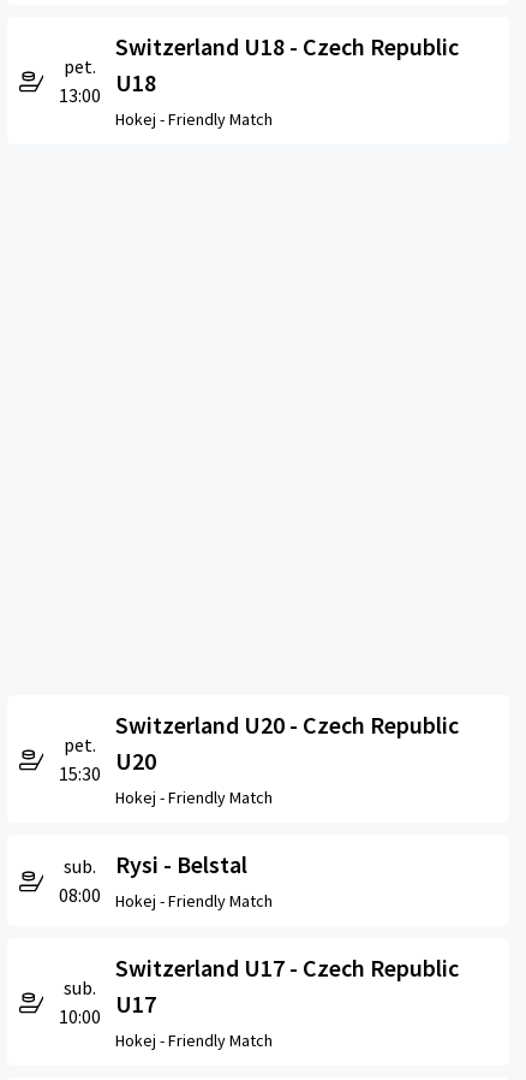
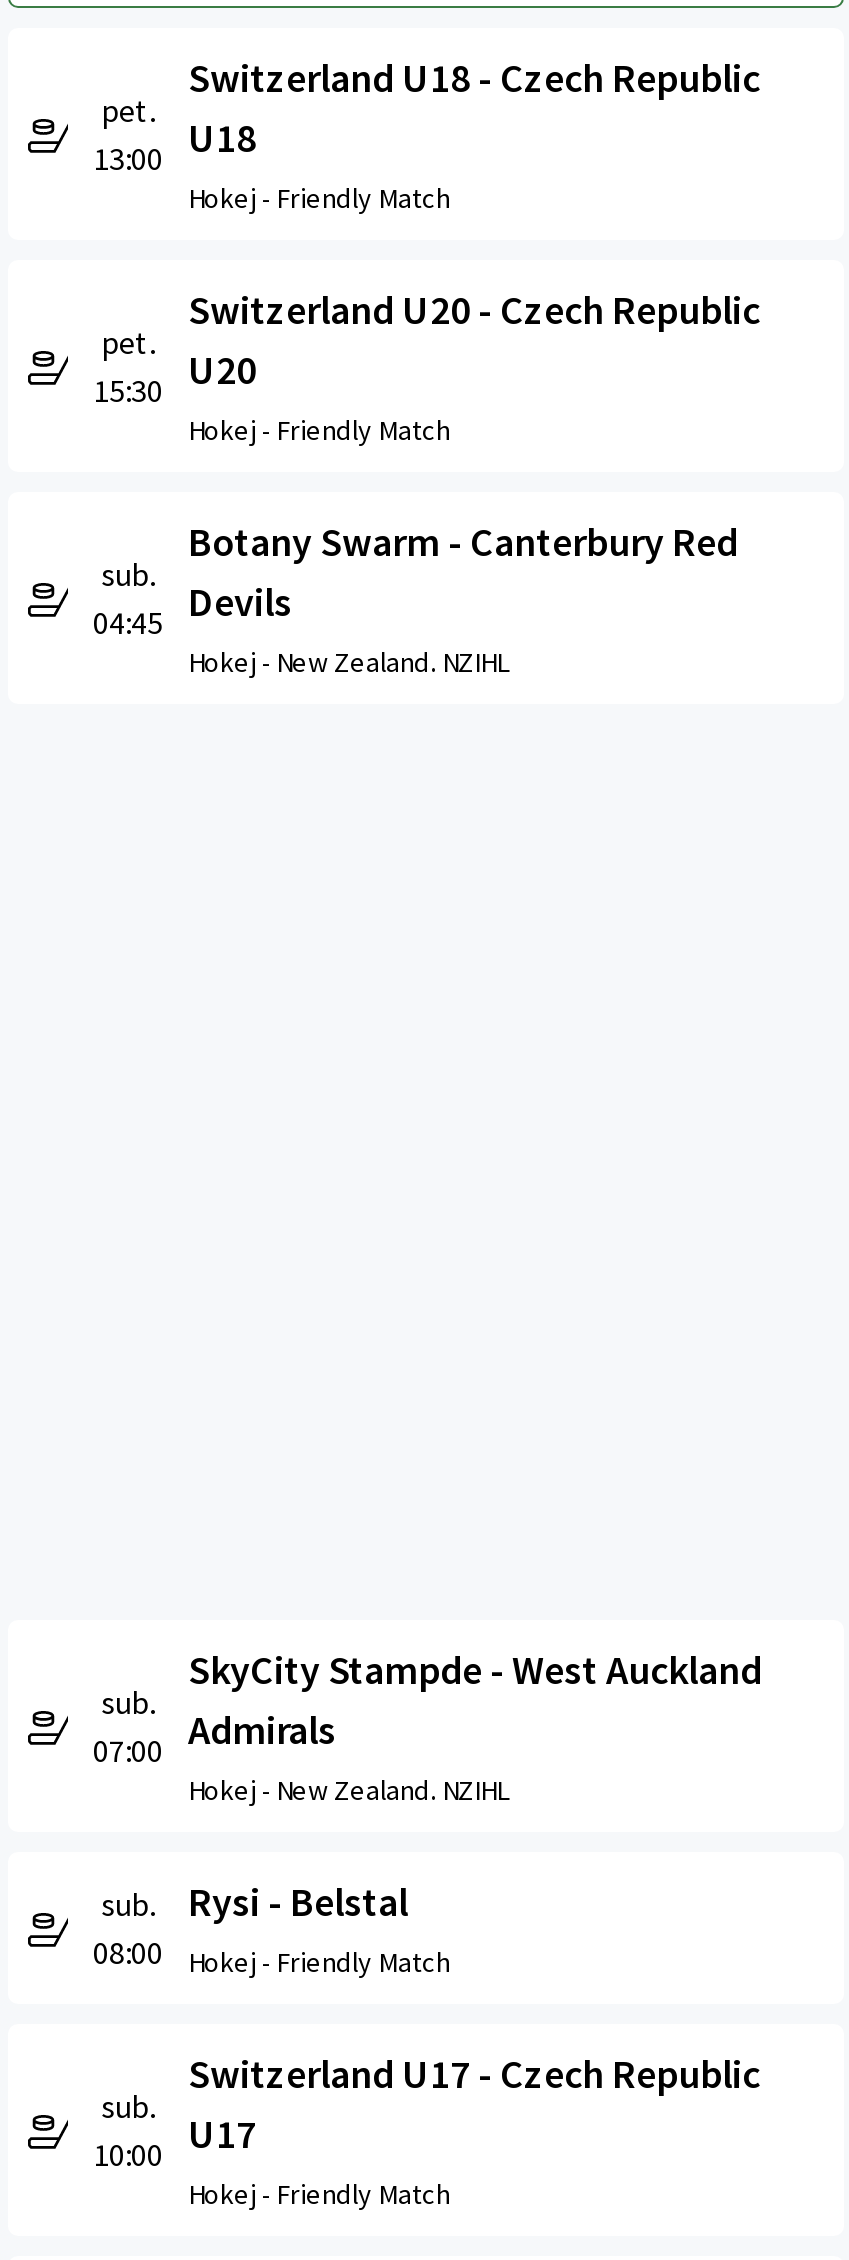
moved [58,710,459,808] -> [93,284,760,448]: pet. | 15:30 | Switzerland U20 - Czech Republic | U20 | Hokej - Friendly Match
none -> [93,554,163,642] sub. | 04:45
none -> [93,1682,163,1770] sub. | 07:00
none -> [188,516,738,680] Botany Swarm - Canterbury Red | Devils | Hokej - New Zealand. NZIHL
none -> [188,1644,762,1808] SkyCity Stampde - West Auckland | Admirals | Hokej - New Zealand. NZIHL

